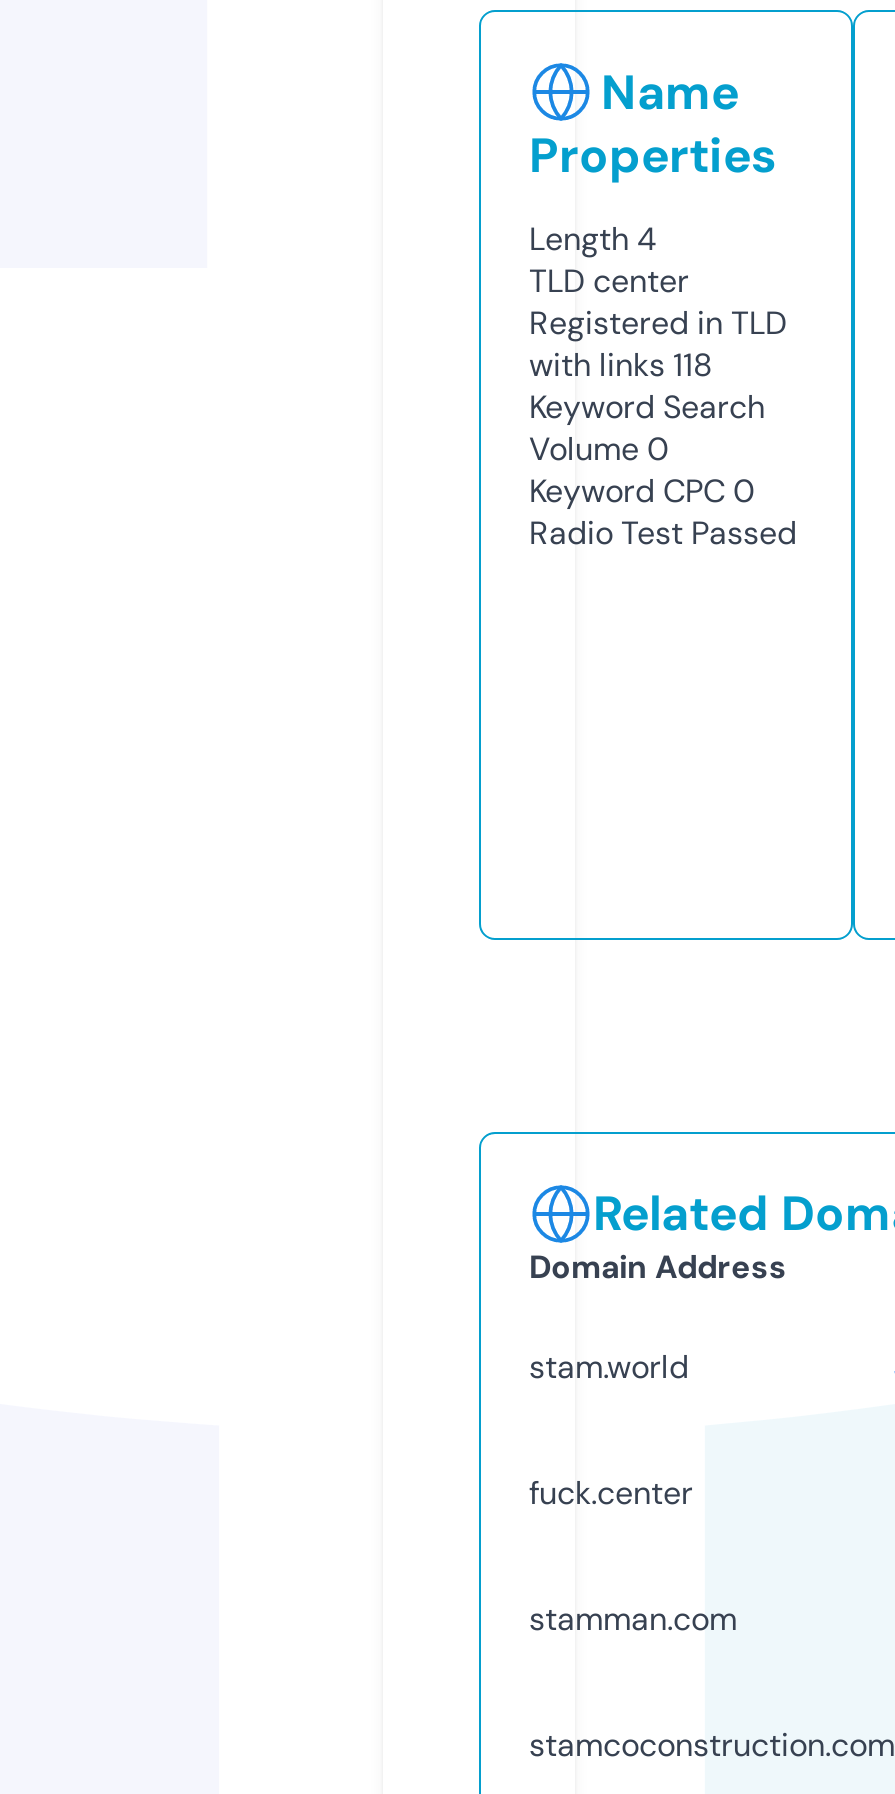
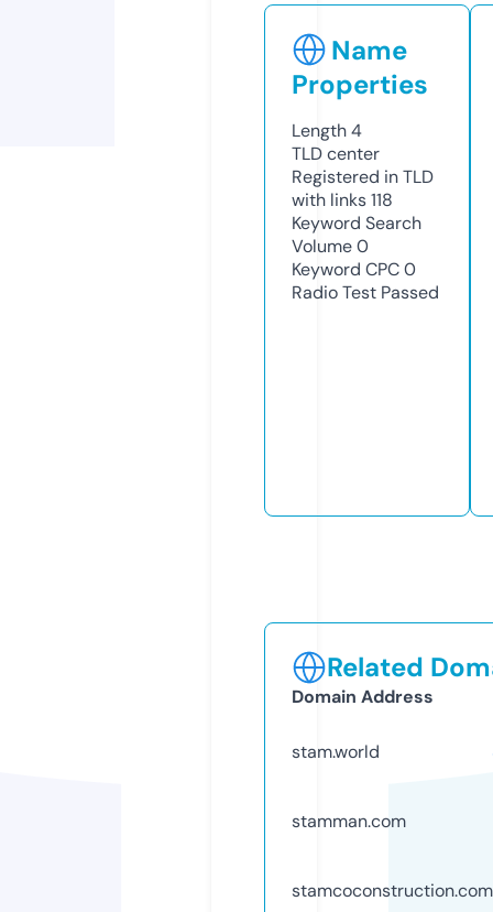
[529,1472,693,1514] fuck.center -> none

